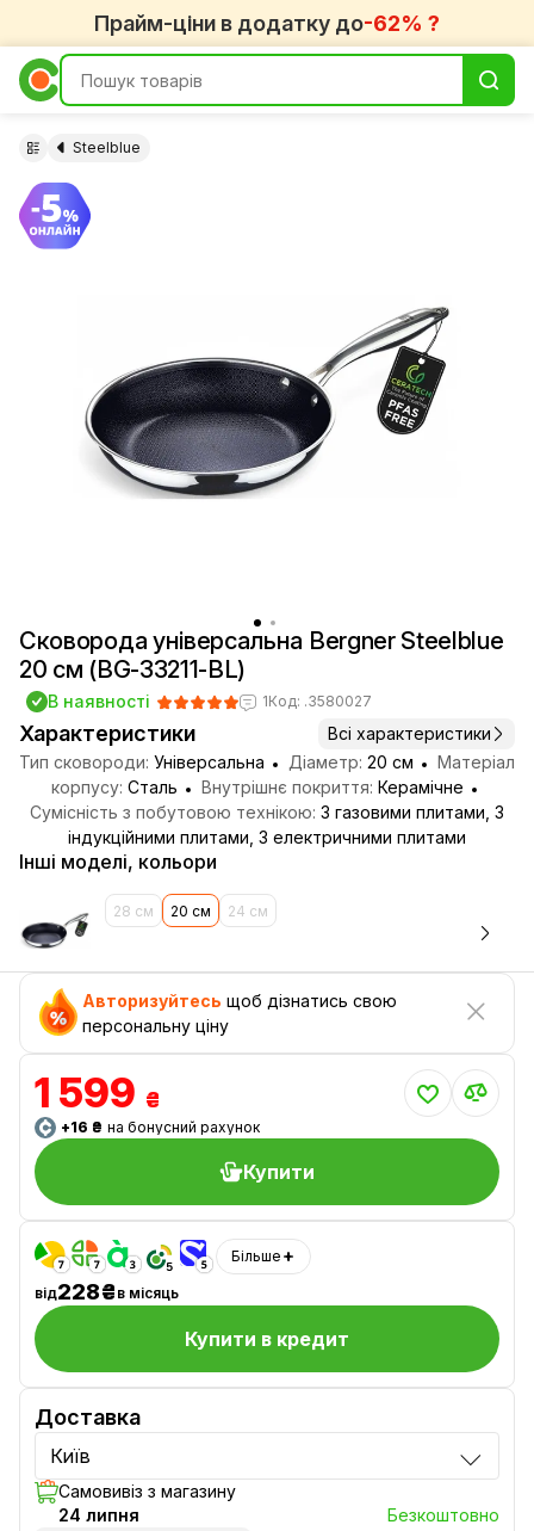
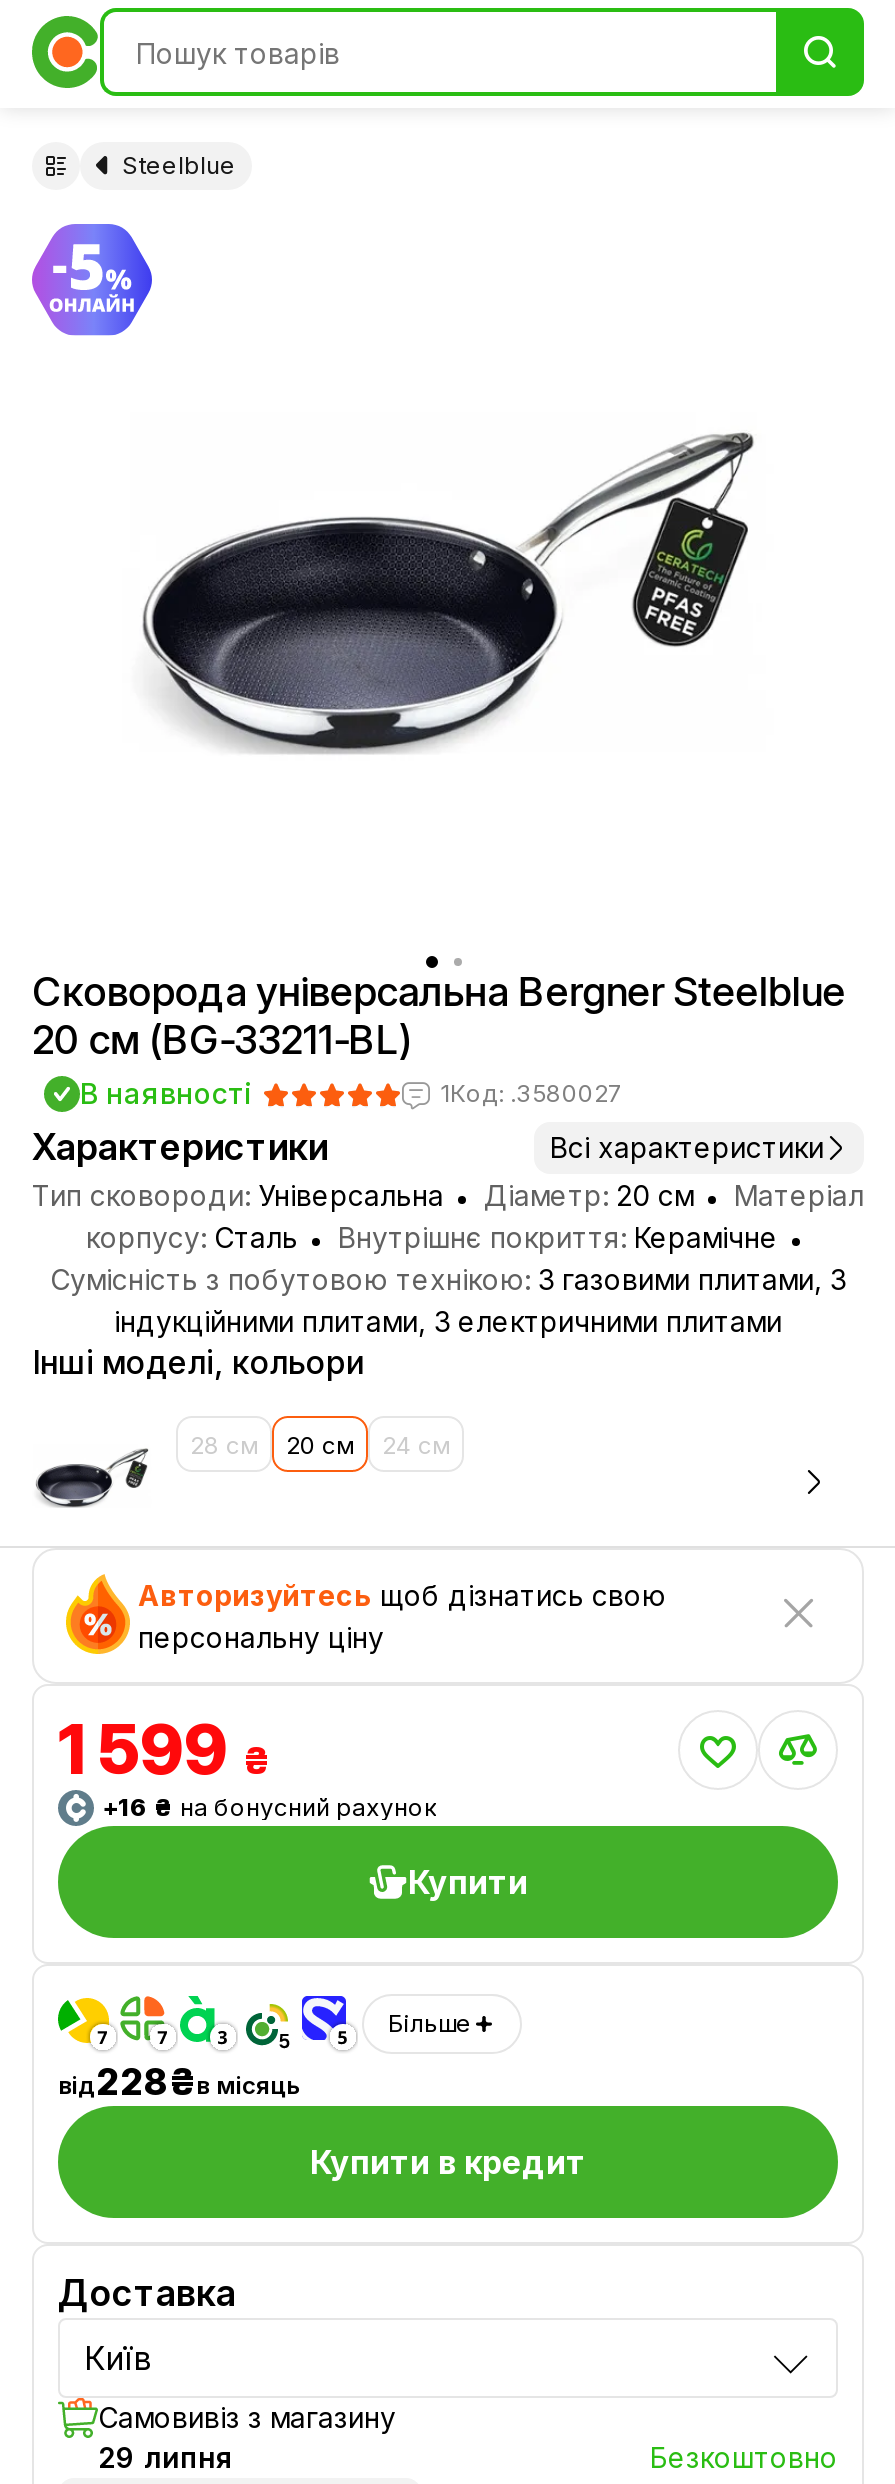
[94,10,440,35] Прайм-ціни в додатку до-62% ? -> none
[58,1505,139,1526] 24 липня -> [98,2441,234,2475] 29 липня

